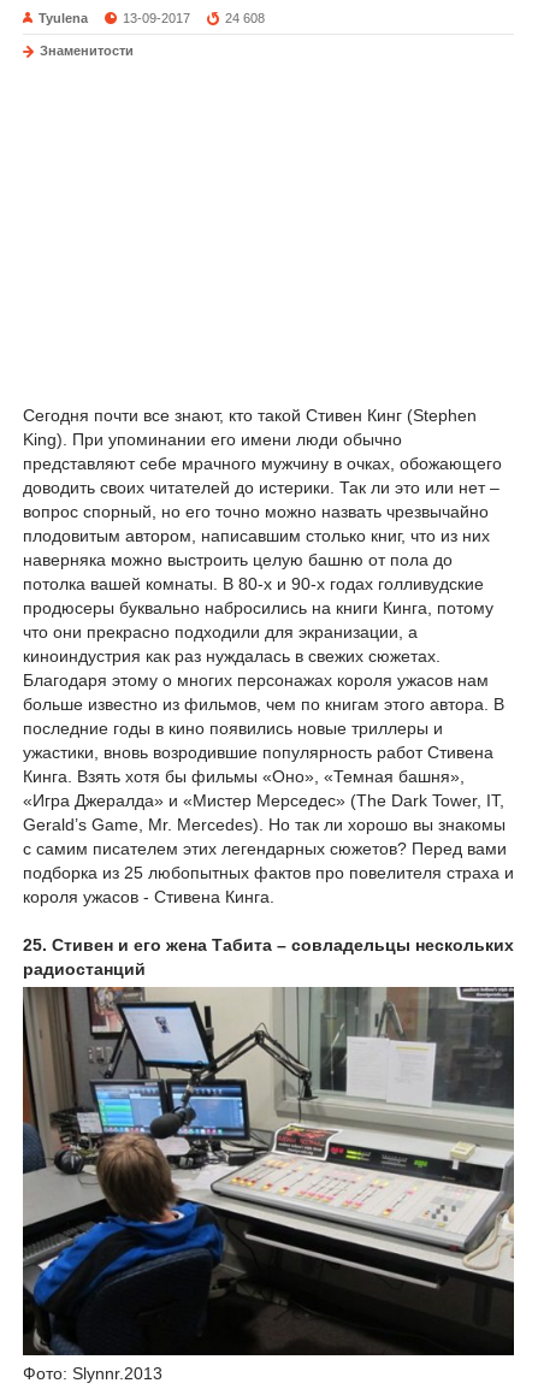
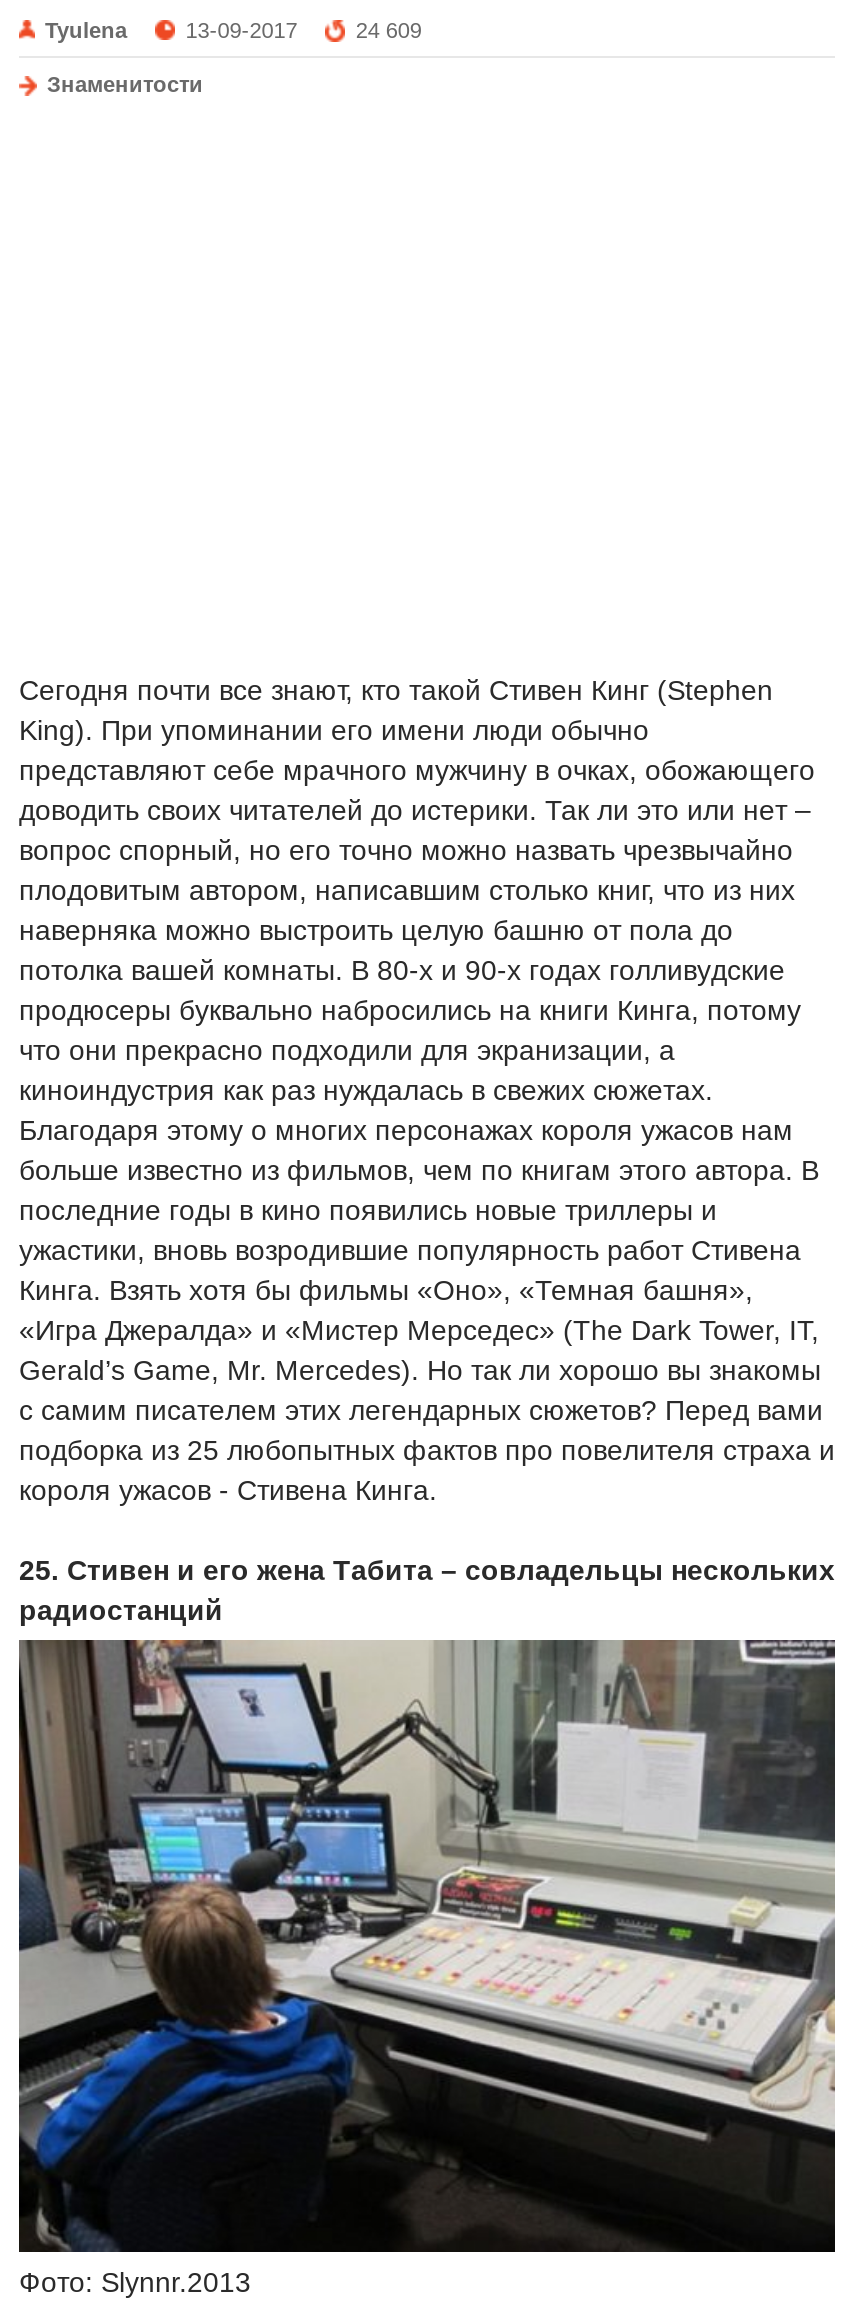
[226,11,265,25] 24 608 -> [356,18,422,42] 24 609

